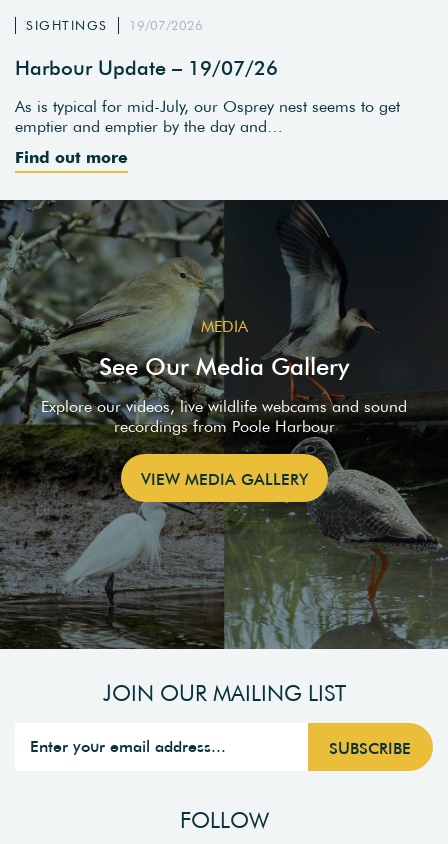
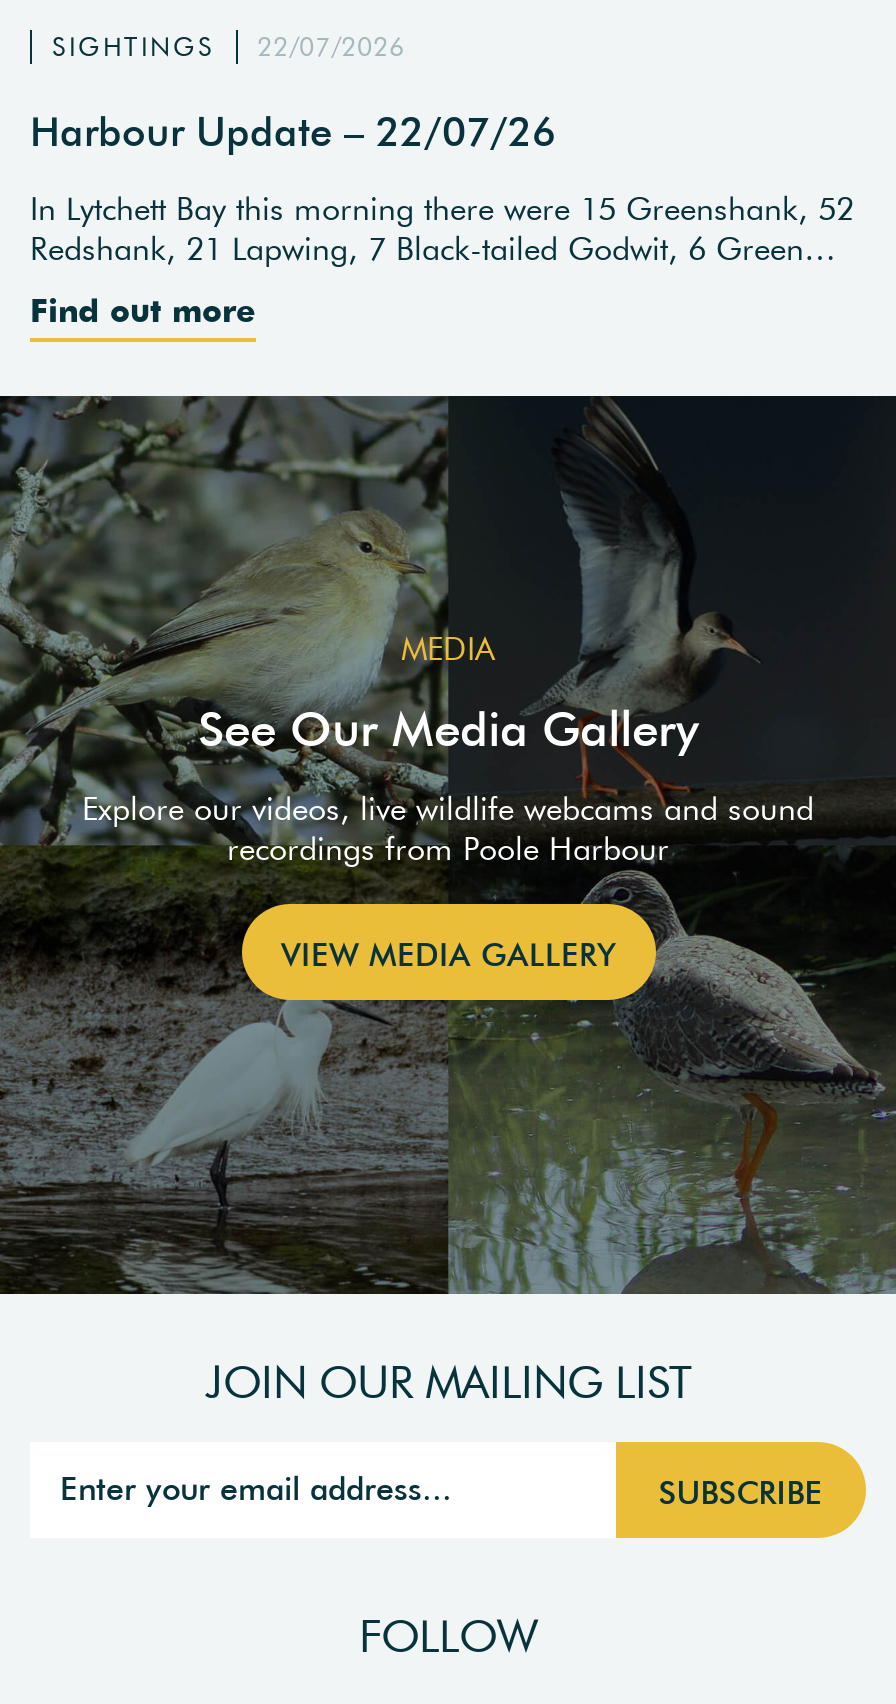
[26,17,202,34] SIGHTINGS 19/07/2026 -> [52,31,405,65] SIGHTINGS 22/07/2026
[15,55,278,80] Harbour Update – 19/07/26 -> [30,107,556,157] Harbour Update – 22/07/26
[15,96,400,136] As is typical for mid-July, our Osprey nest seems to get | emptier and emptier by the day and… -> [30,189,854,269] In Lytchett Bay this morning there were 15 Greenshank, 52 | Redshank, 21 Lapwing, 7 Black-tailed Godwit, 6 Green…

